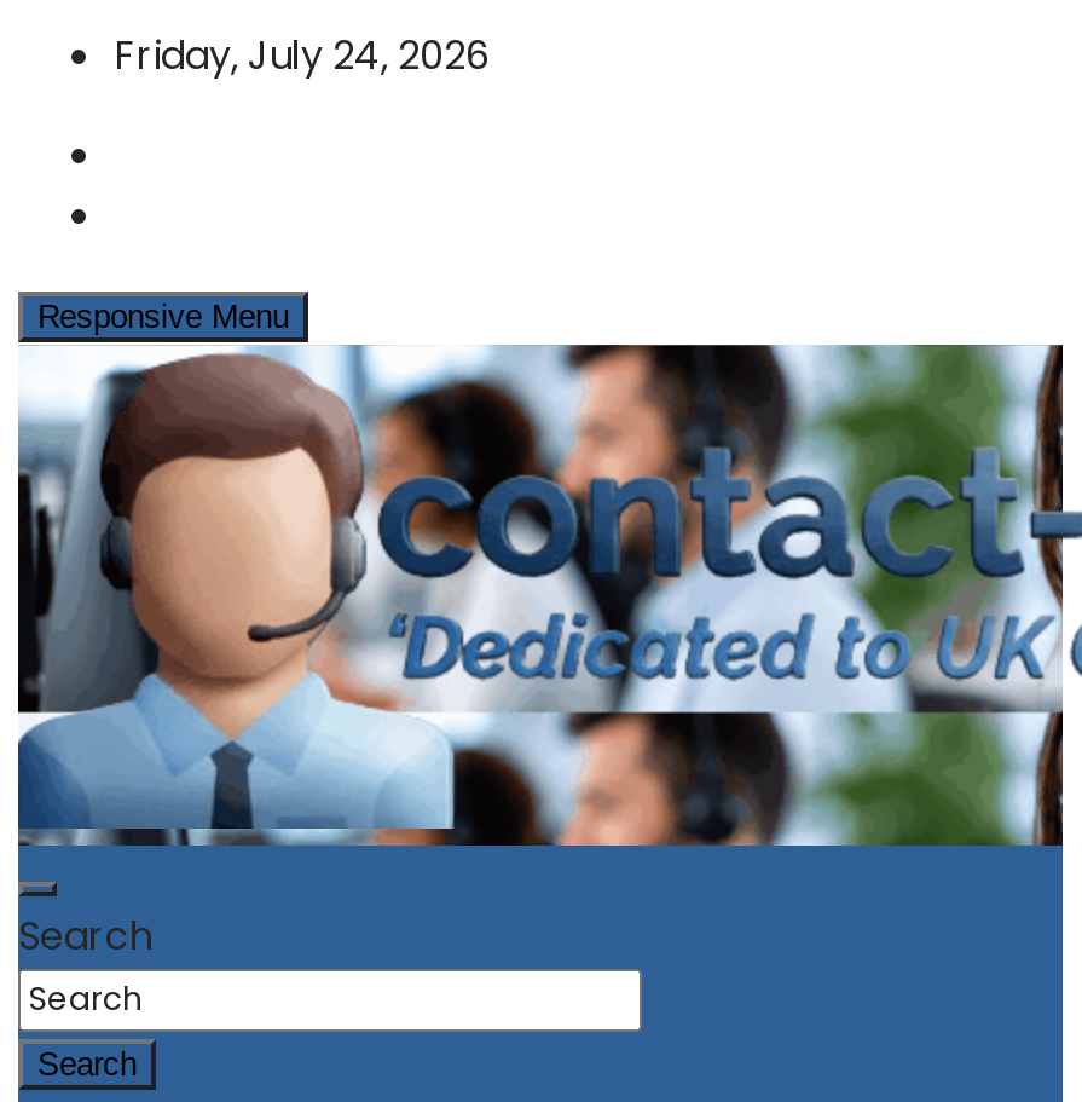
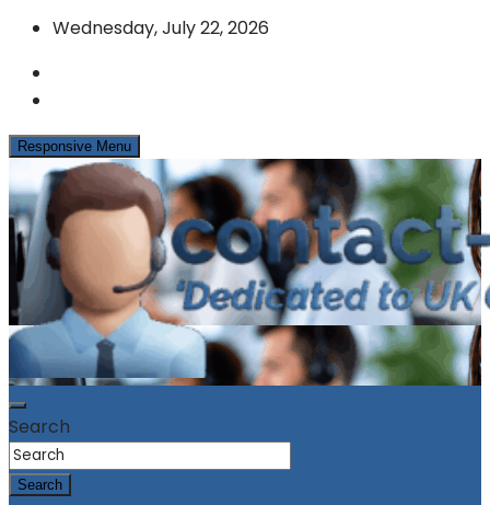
[115,28,490,83] Friday, July 24, 2026 -> [52,15,269,41] Wednesday, July 22, 2026

